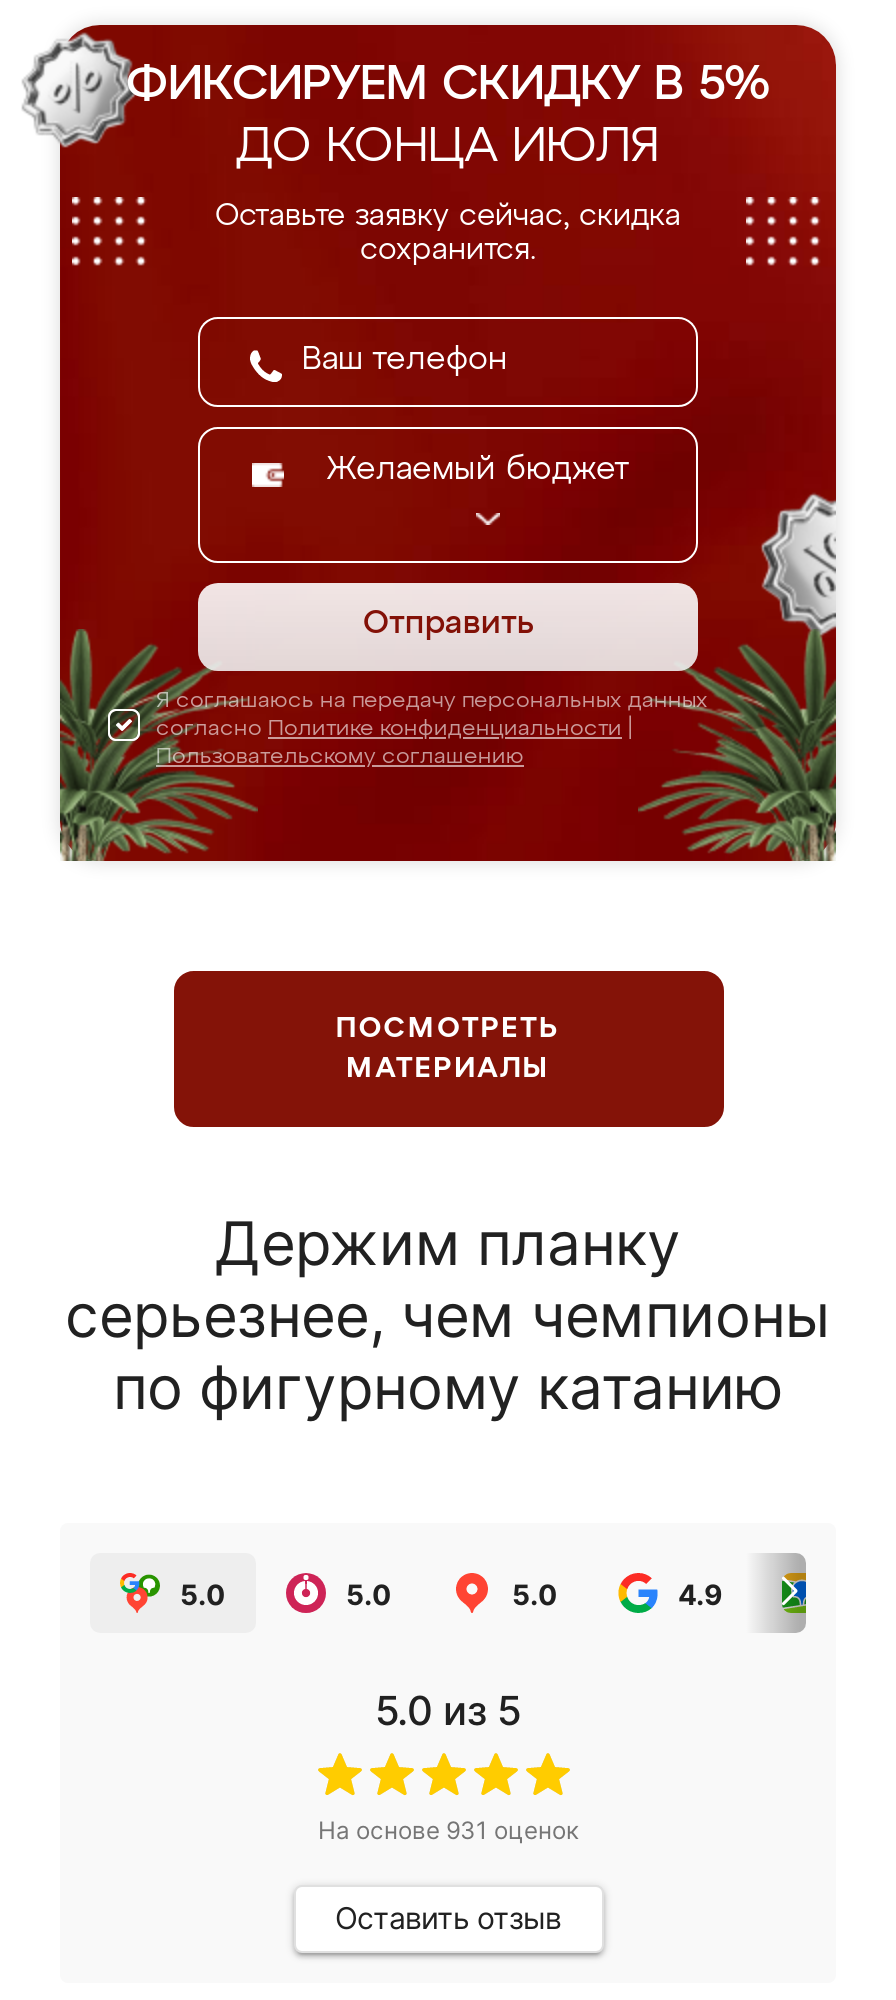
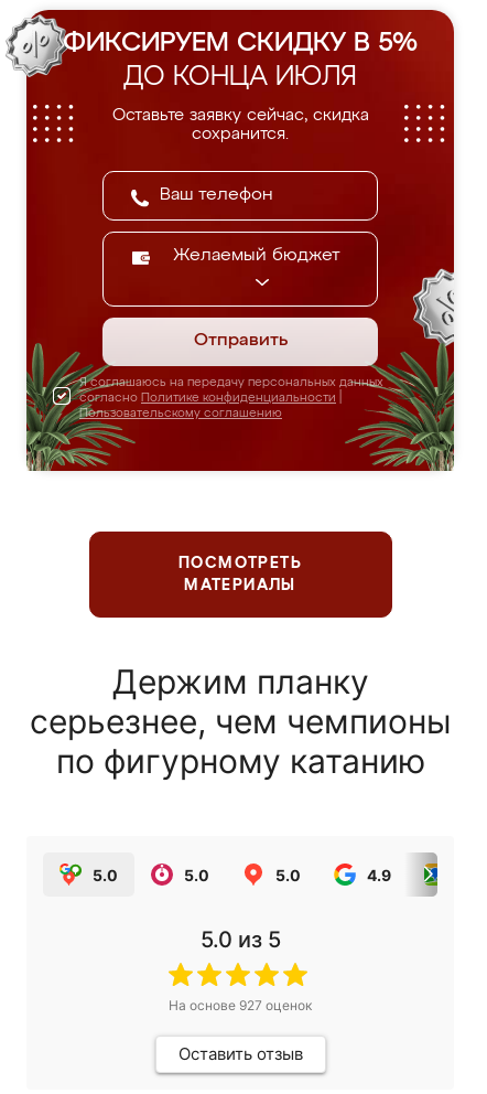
[318,1815,578,1845] На основе 931 оценок -> [169,997,312,1013] На основе 927 оценок

